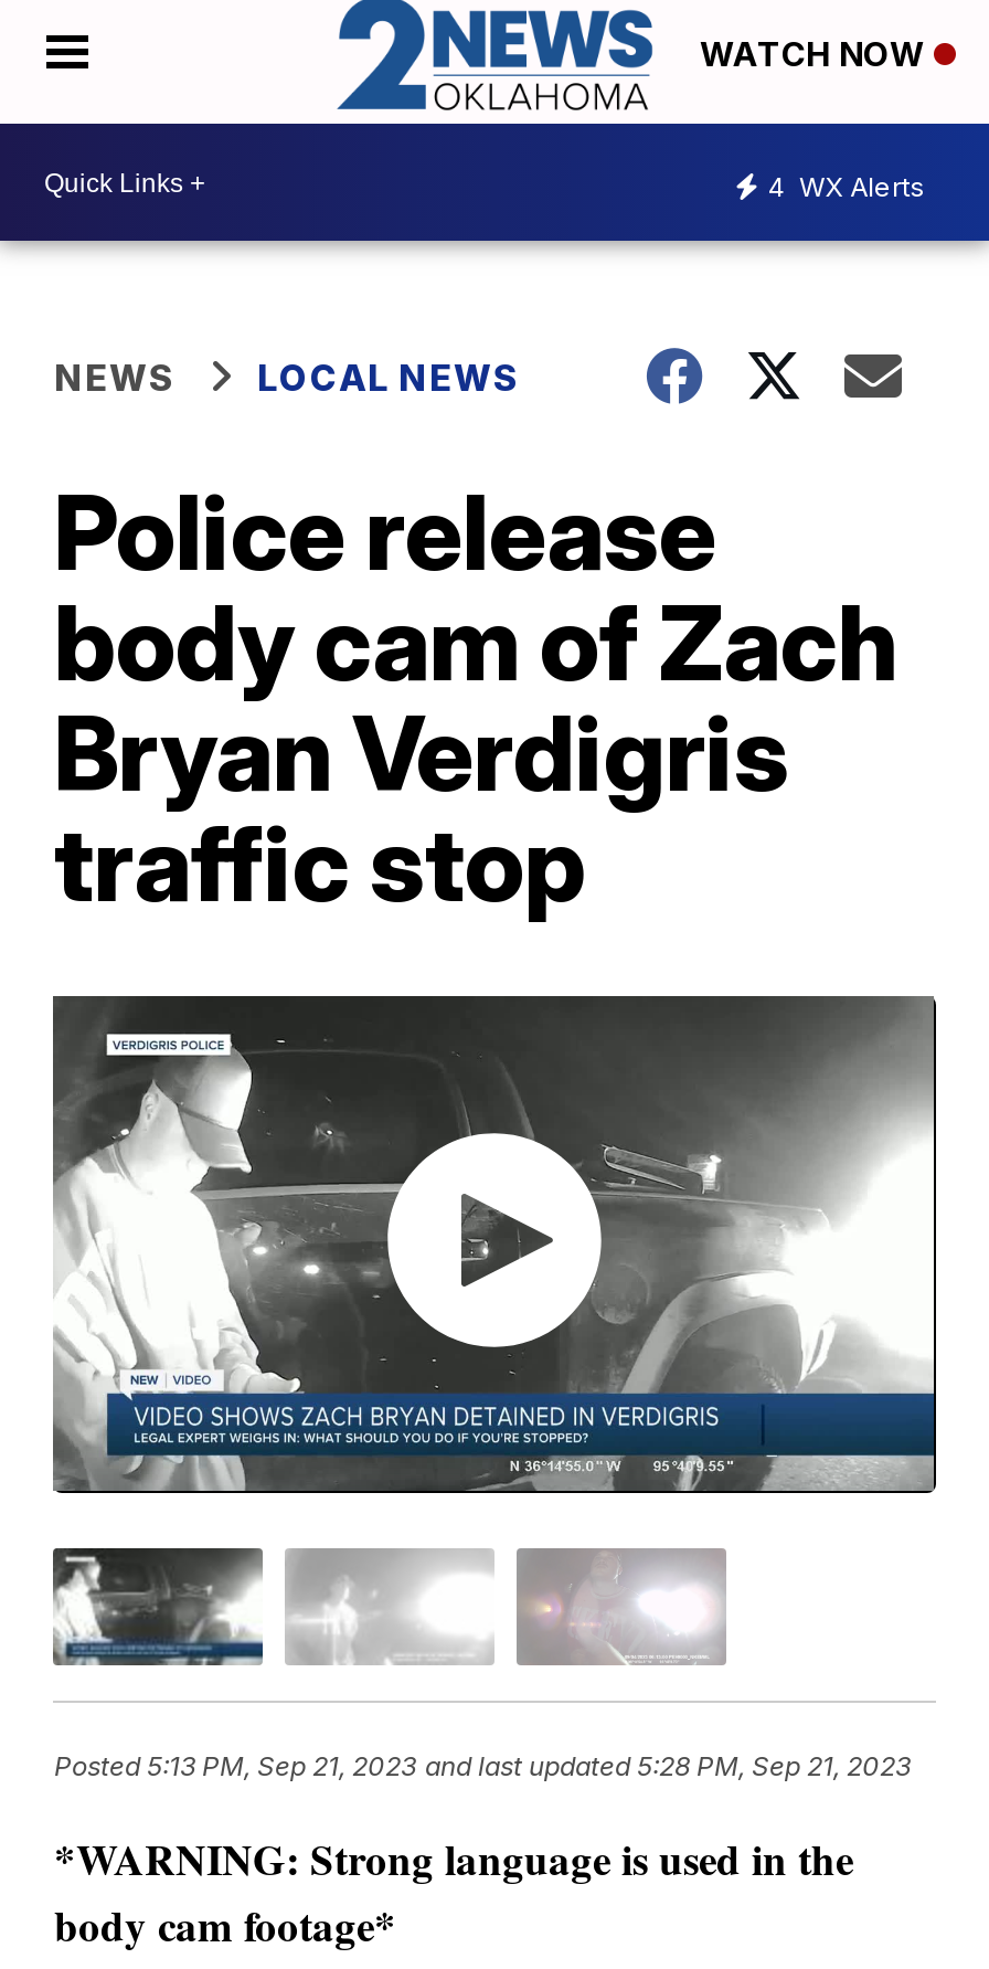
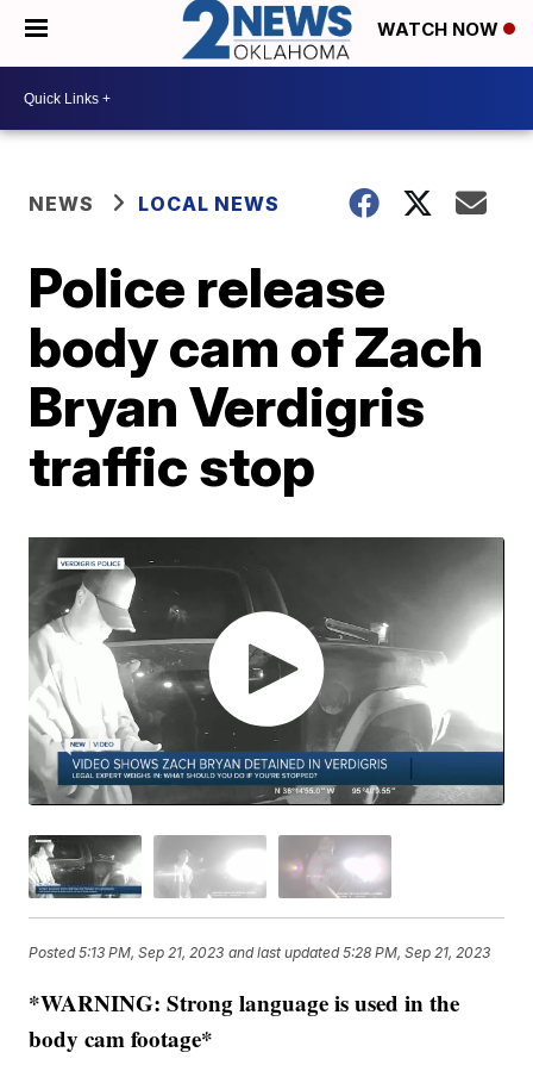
[768,169,925,202] 4 WX Alerts -> none

